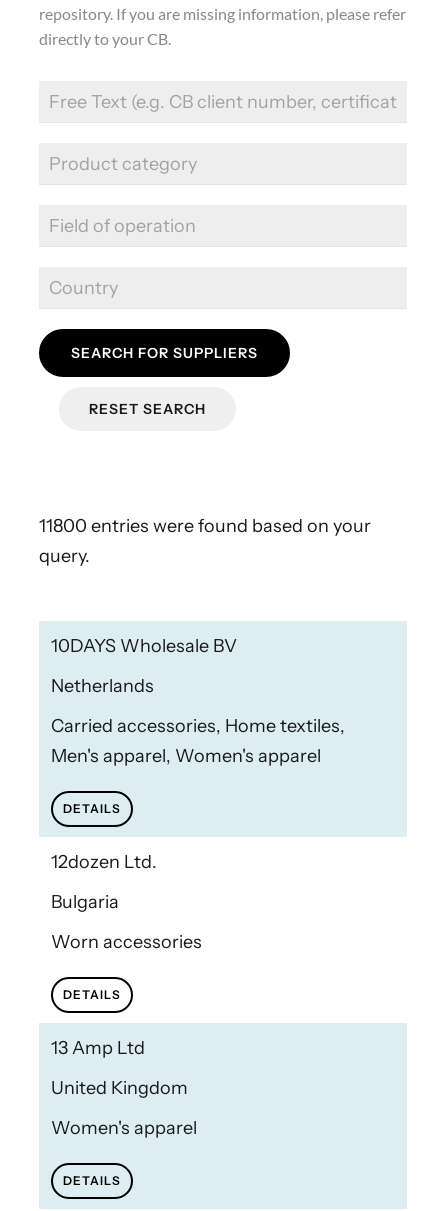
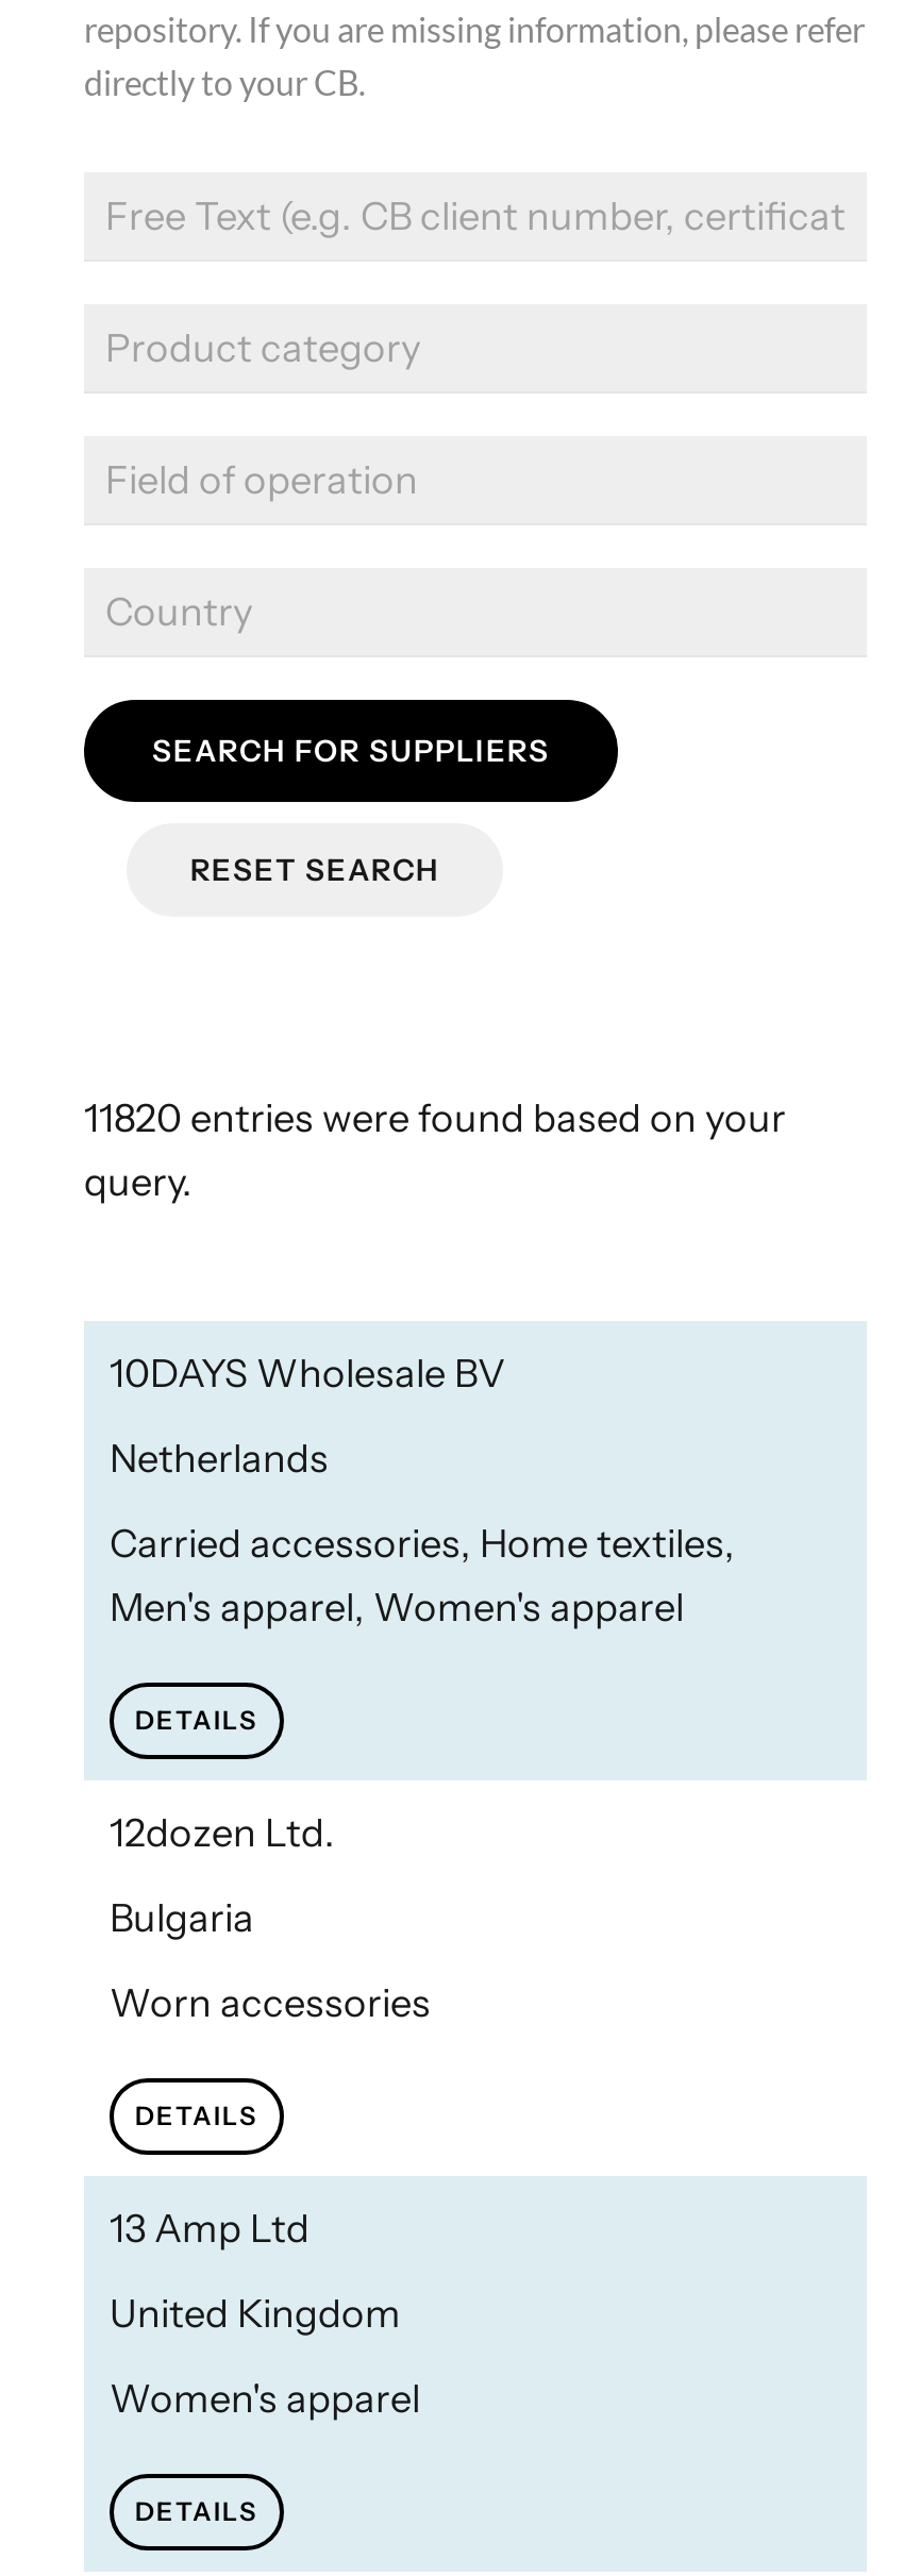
[39,515,371,537] 11800 entries were found based on your -> [84,1095,786,1142] 11820 entries were found based on your

